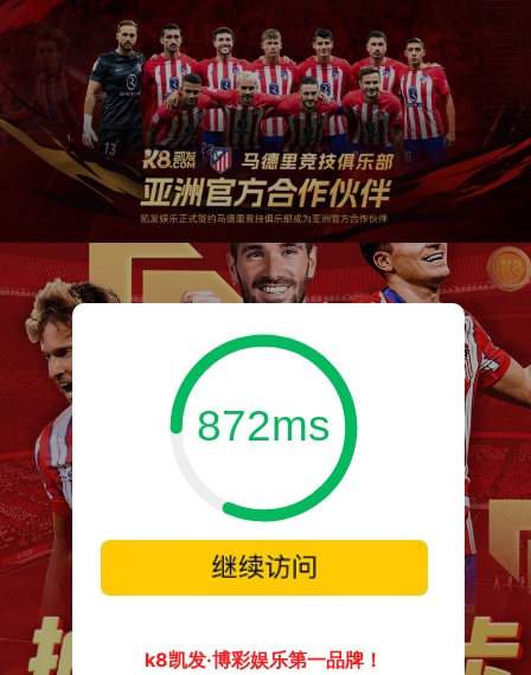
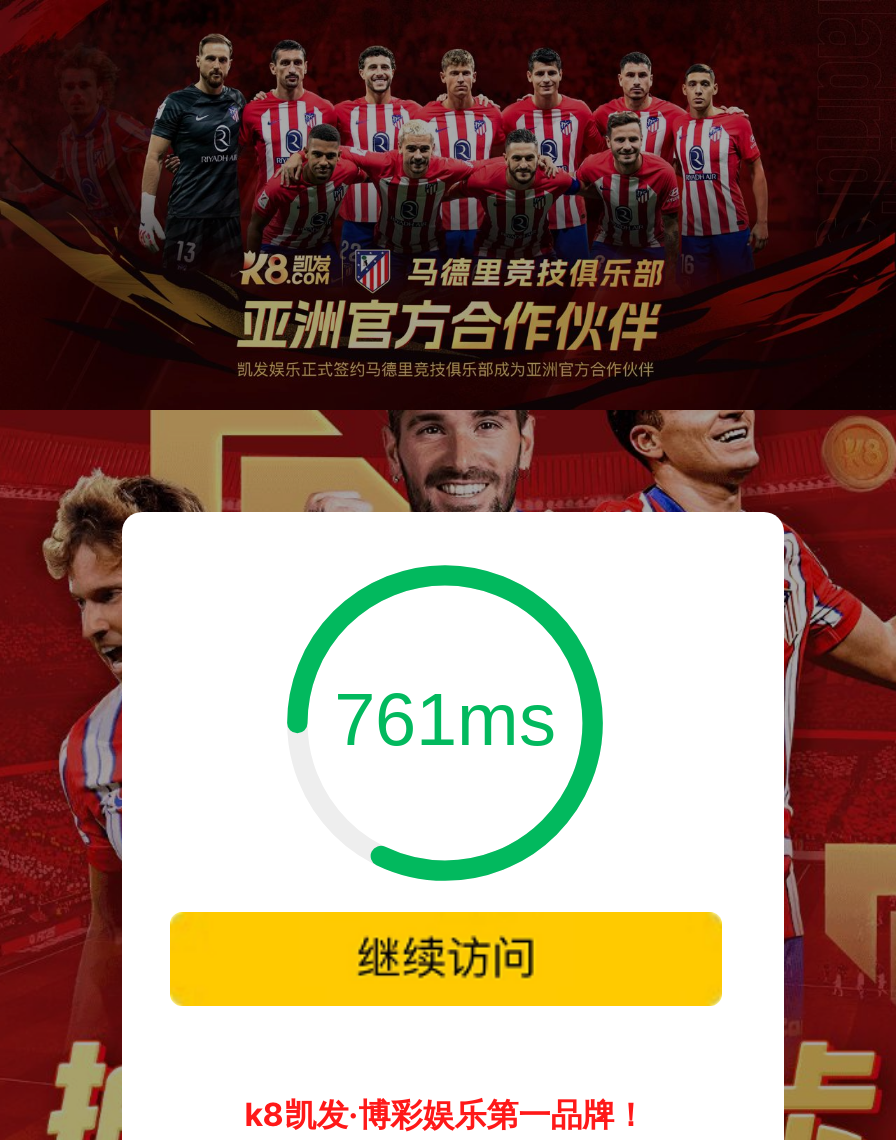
[197,400,331,450] 872ms -> [334,677,557,760] 761ms

